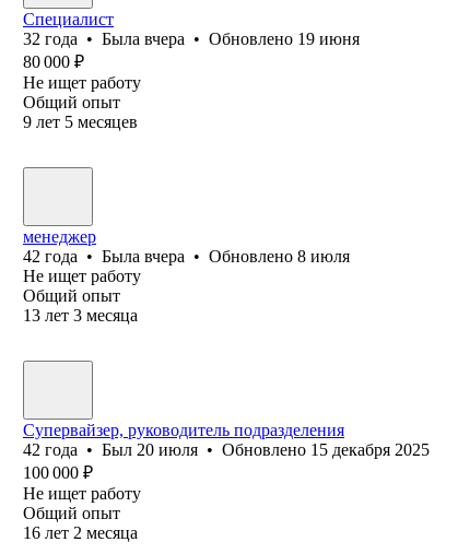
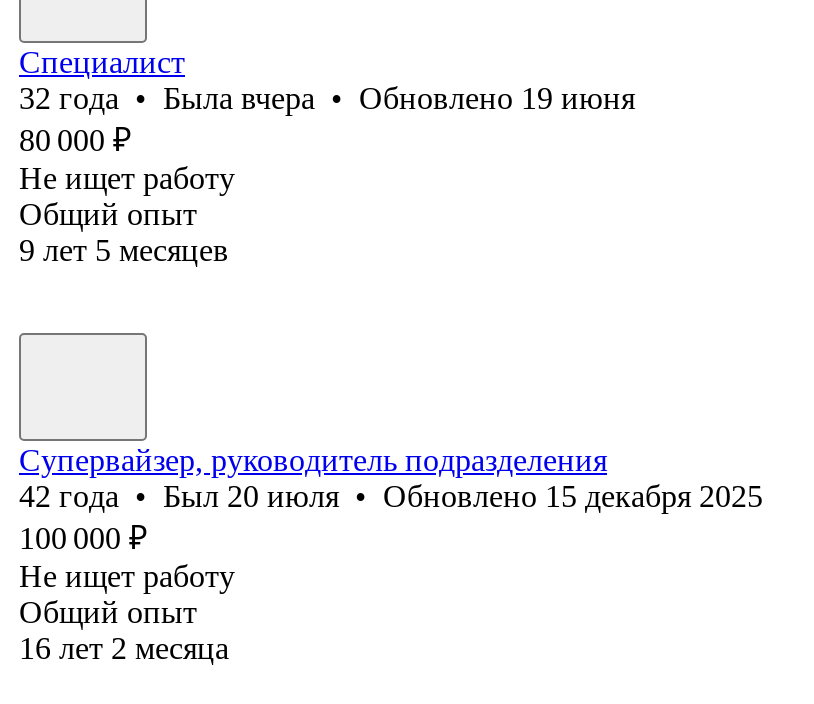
[23,227,350,324] менеджер | 42 года • Была вчера • Обновлено 8 июля | Не ищет работу | Общий опыт | 13 лет 3 месяца -> none

